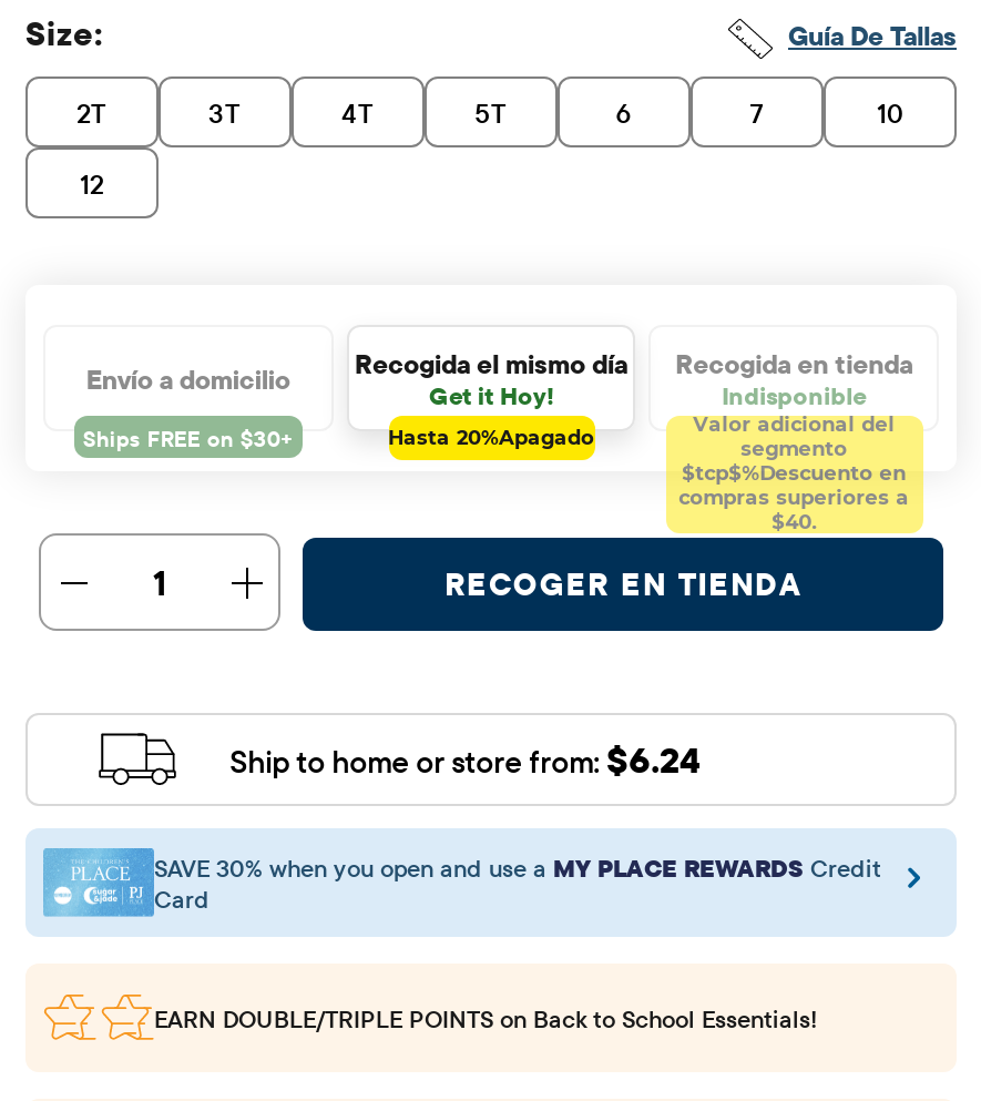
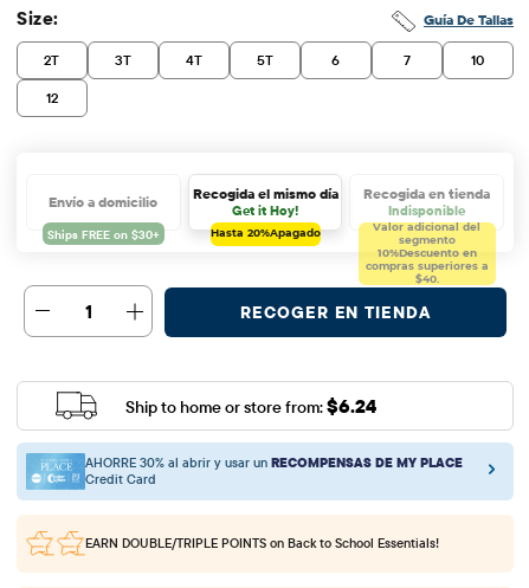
[682,460,906,485] $tcp$%Descuento en -> [377,246,477,259] 10%Descuento en
[154,852,881,914] SAVE 30% when you open and use a MY PLACE REWARDS Credit | Card -> [85,455,463,488] AHORRE 30% al abrir y usar un RECOMPENSAS DE MY PLACE | Credit Card

